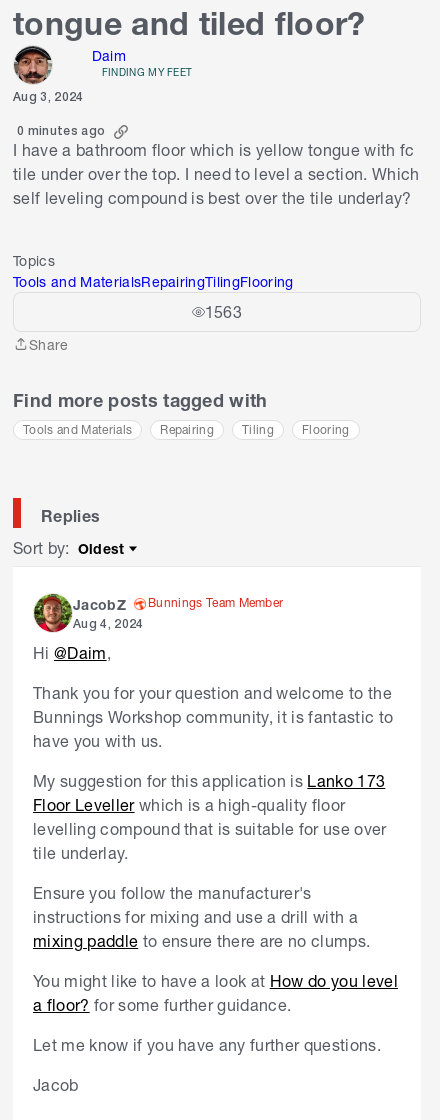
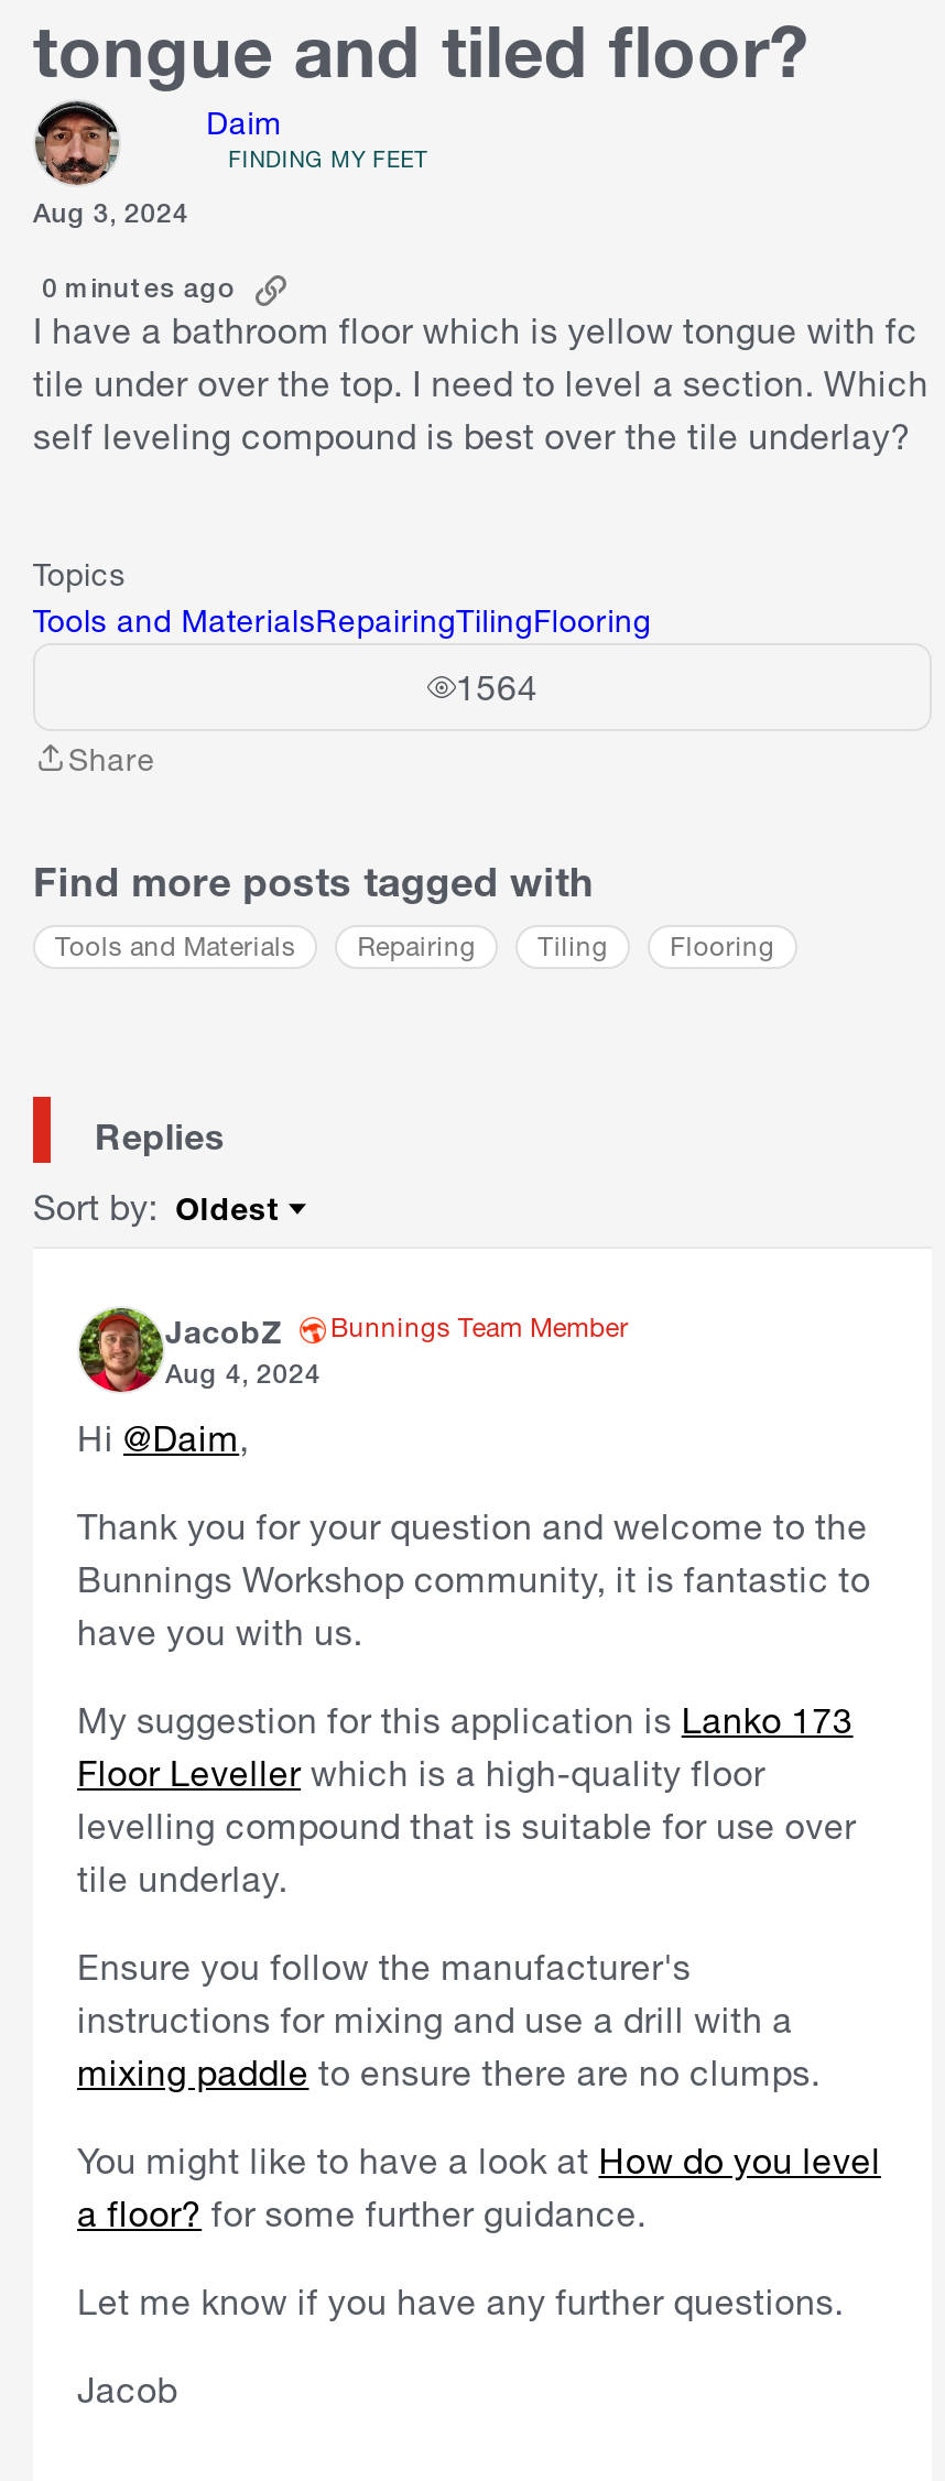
[205,302,242,321] 1563 -> [456,666,538,708] 1564

